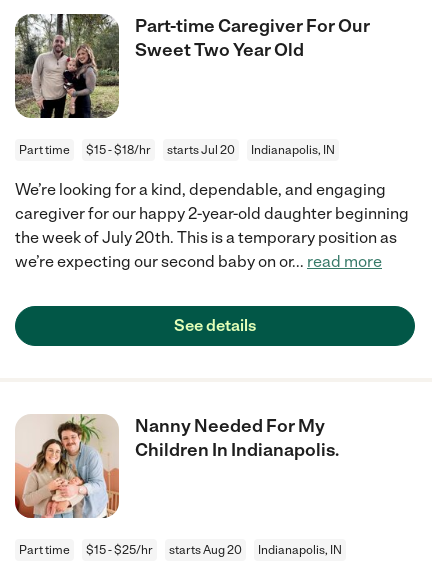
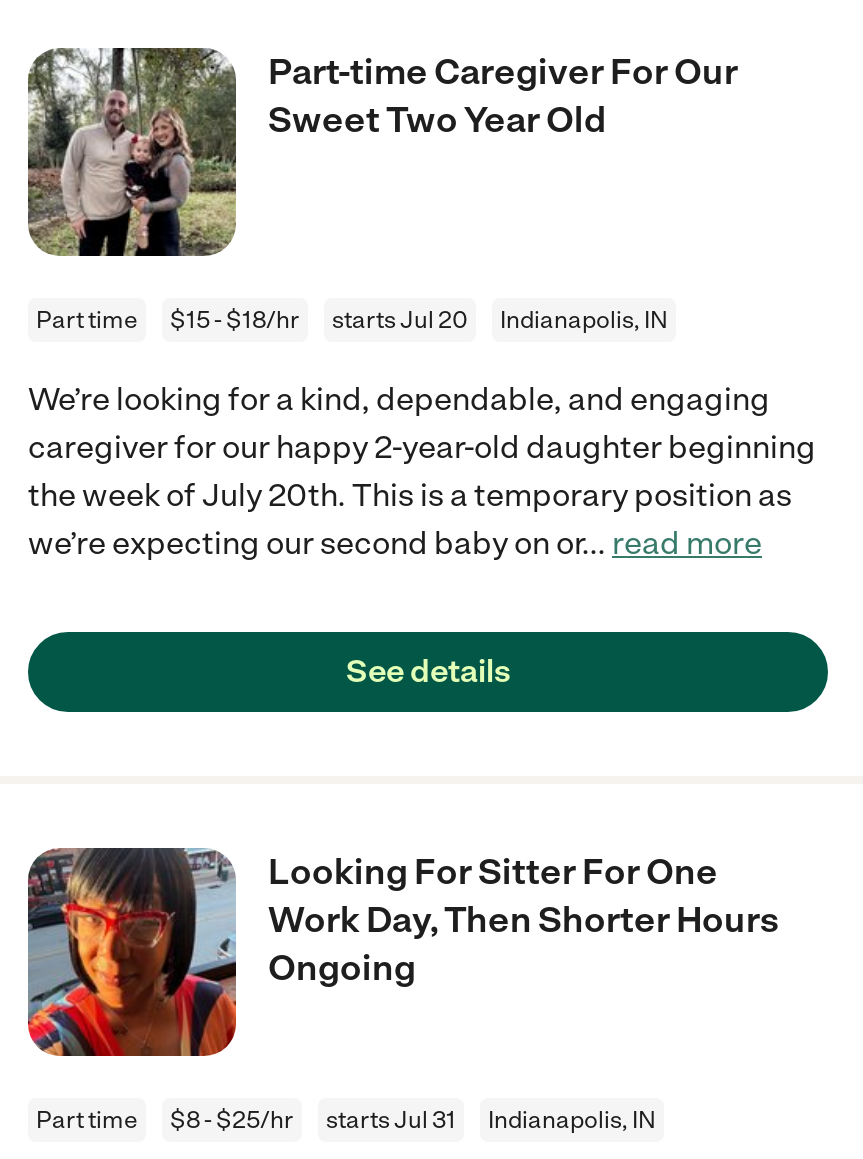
[14,414,339,519] [image] | Nanny Needed For My | Children In Indianapolis. -> [26,846,778,1058] [image] | Looking For Sitter For One | Work Day, Then Shorter Hours | Ongoing
[86,542,153,556] $15 - $25/hr -> [170,1105,294,1133] $8 - $25/hr
[169,542,242,556] starts Aug 20 -> [326,1105,456,1133] starts Jul 31

